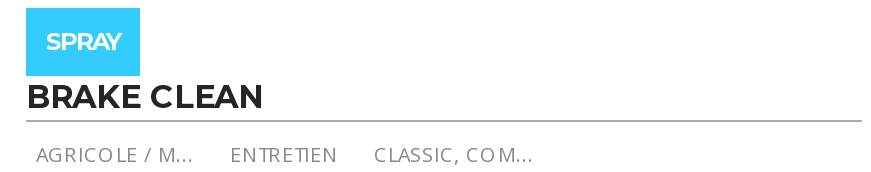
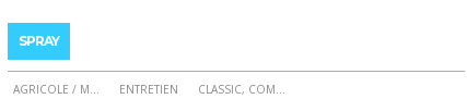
[26,78,262,116] BRAKE CLEAN -> none

